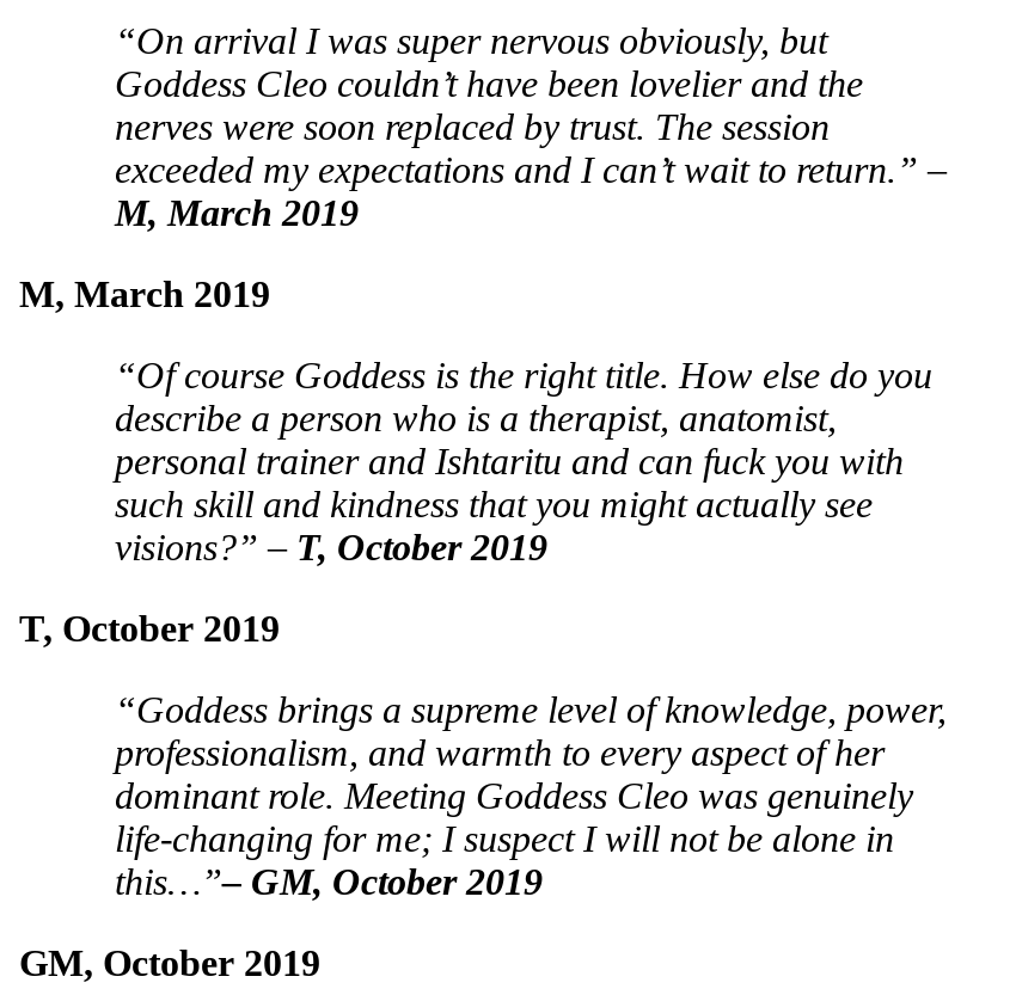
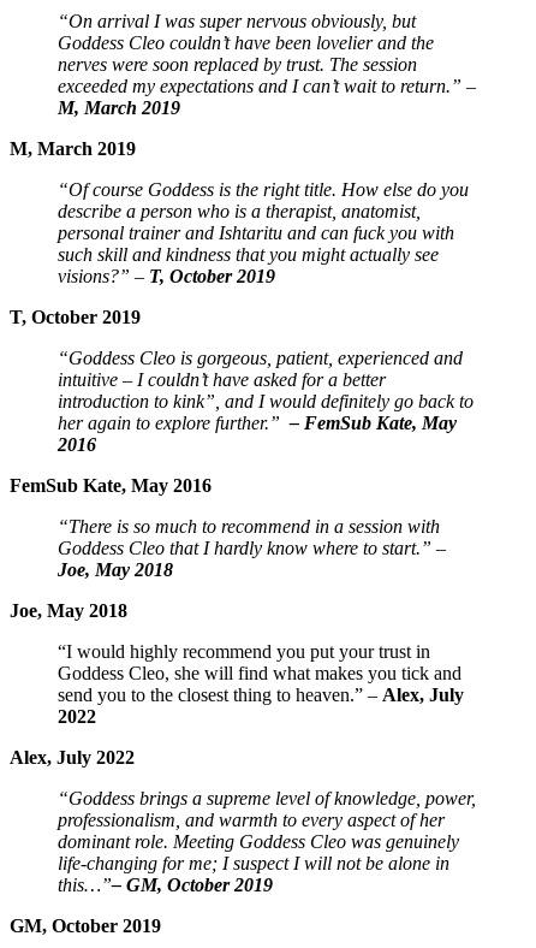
none -> [10,348,474,768] “Goddess Cleo is gorgeous, patient, experienced and | intuitive – I couldn’t have asked for a better | introduction to kink”, and I would definitely go back to | her again to explore further.” – FemSub Kate, May | 2016 | FemSub Kate, May 2016 | “There is so much to recommend in a session with | Goddess Cleo that I hardly know where to start.” – | Joe, May 2018 | Joe, May 2018 | “I would highly recommend you put your trust in | Goddess Cleo, she will find what makes you tick and | send you to the closest thing to heaven.” – Alex, July | 2022 | Alex, July 2022

